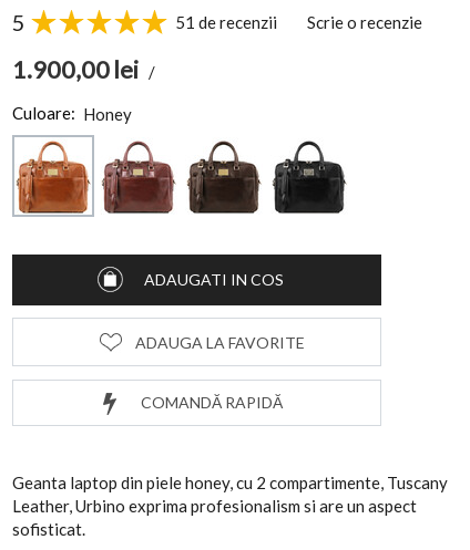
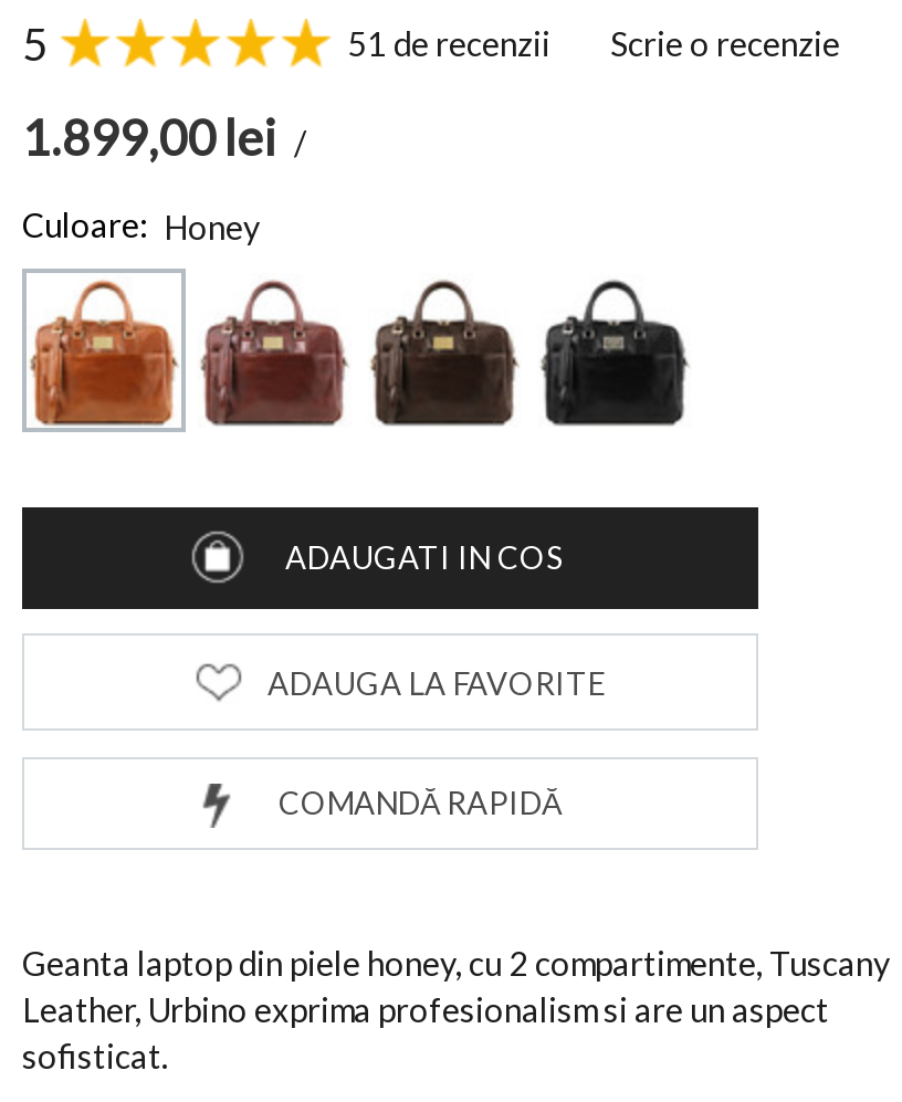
[12,55,159,85] 1.900,00 lei / -> [22,108,314,168] 1.899,00 lei /

